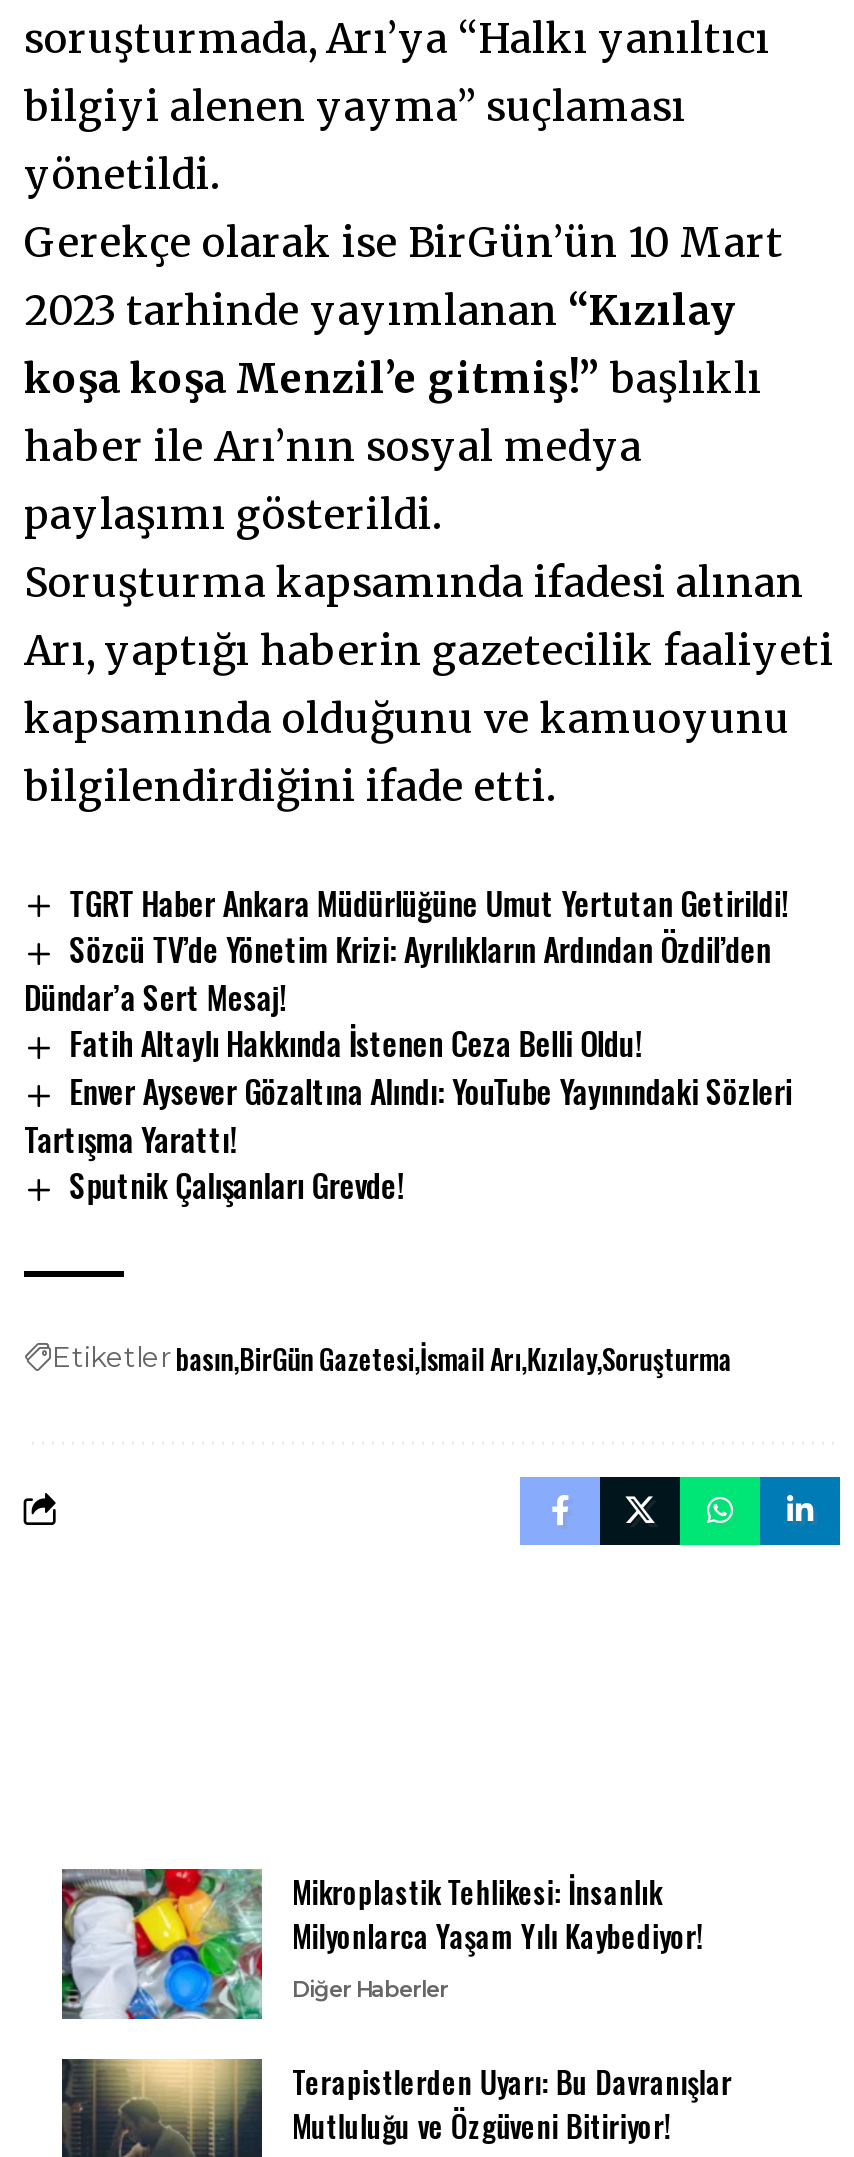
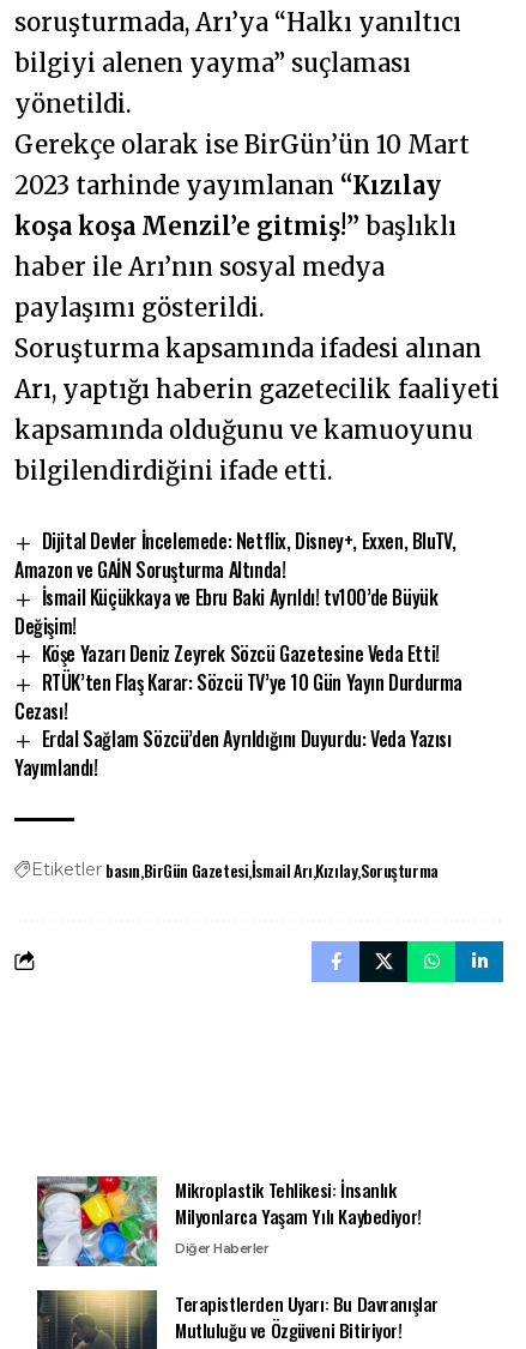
[24,878,792,1209] TGRT Haber Ankara Müdürlüğüne Umut Yertutan Getirildi! | Sözcü TV’de Yönetim Krizi: Ayrılıkların Ardından Özdil’den | Dündar’a Sert Mesaj! | Fatih Altaylı Hakkında İstenen Ceza Belli Oldu! | Enver Aysever Gözaltına Alındı: YouTube Yayınındaki Sözleri | Tartışma Yarattı! | Sputnik Çalışanları Grevde! -> [14,527,462,782] Dijital Devler İncelemede: Netflix, Disney+, Exxen, BluTV, | Amazon ve GAİN Soruşturma Altında! | İsmail Küçükkaya ve Ebru Baki Ayrıldı! tv100’de Büyük | Değişim! | Köşe Yazarı Deniz Zeyrek Sözcü Gazetesine Veda Etti! | RTÜK’ten Flaş Karar: Sözcü TV’ye 10 Gün Yayın Durdurma | Cezası! | Erdal Sağlam Sözcü’den Ayrıldığını Duyurdu: Veda Yazısı | Yayımlandı!

